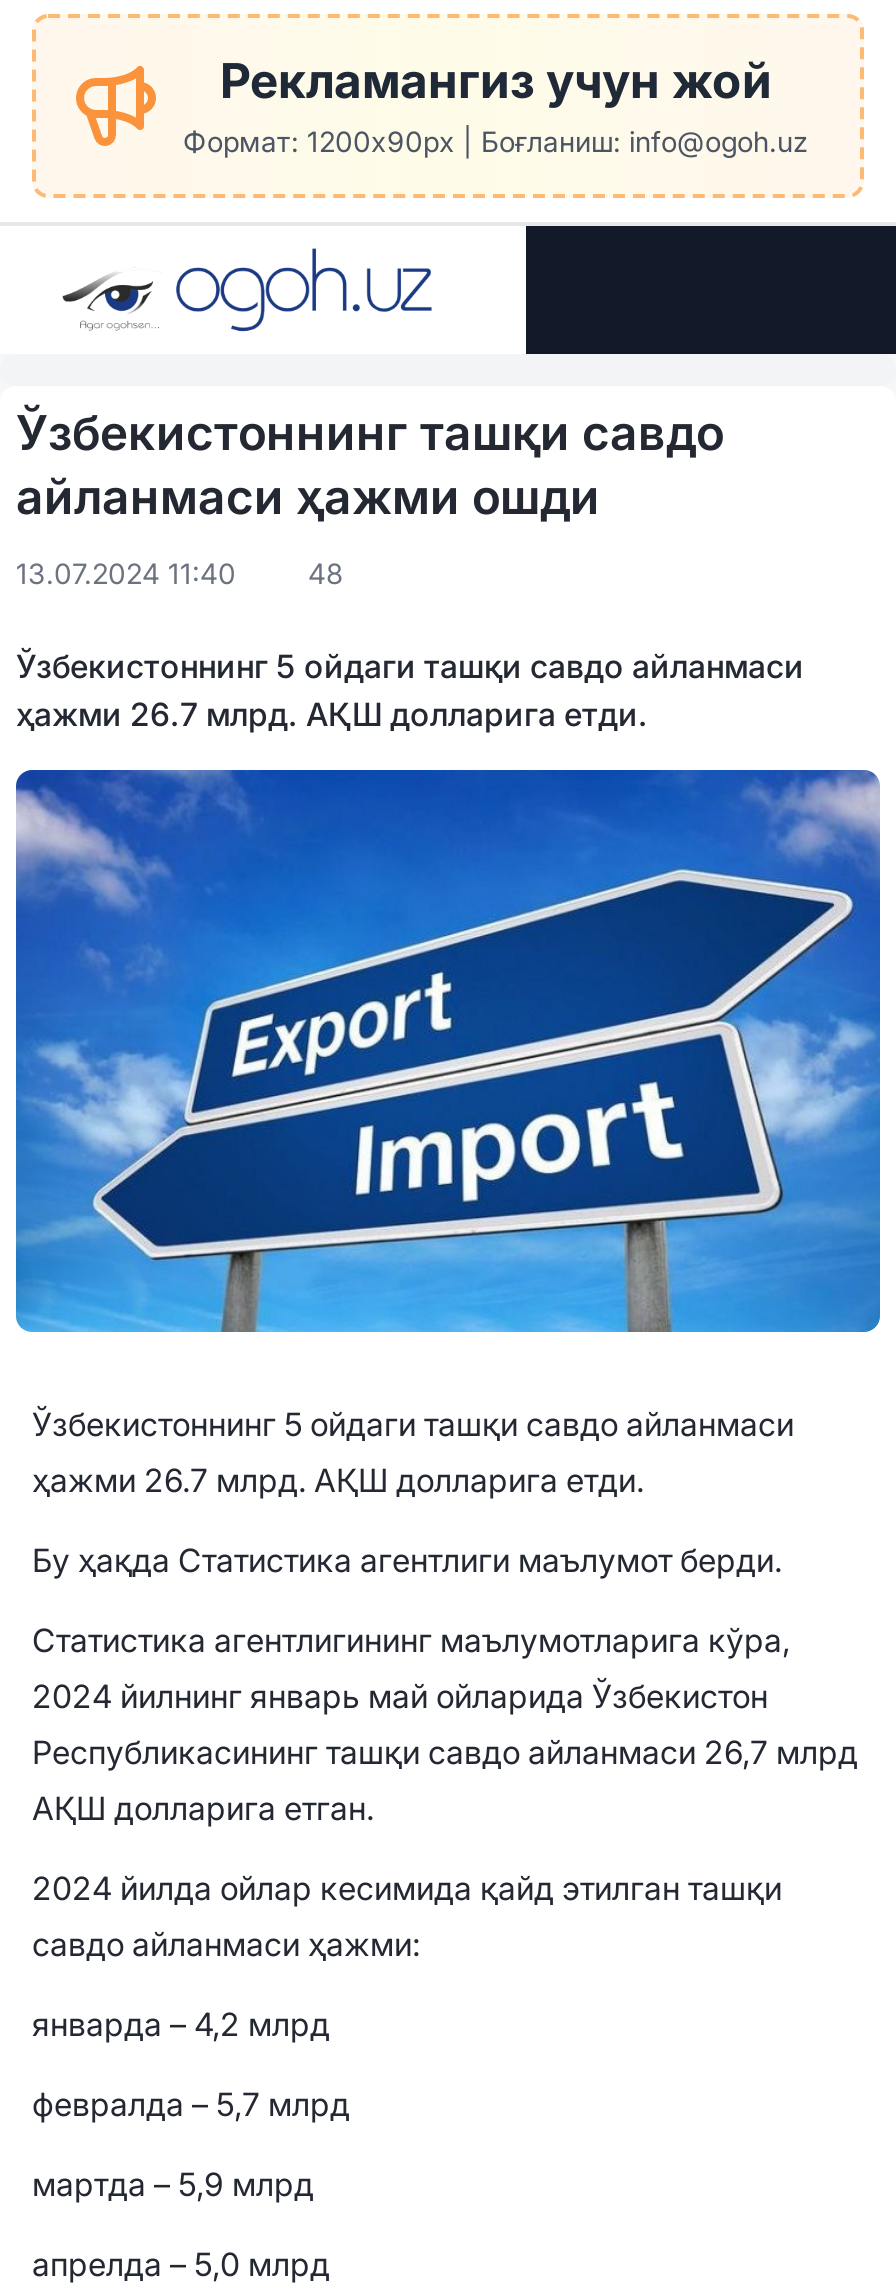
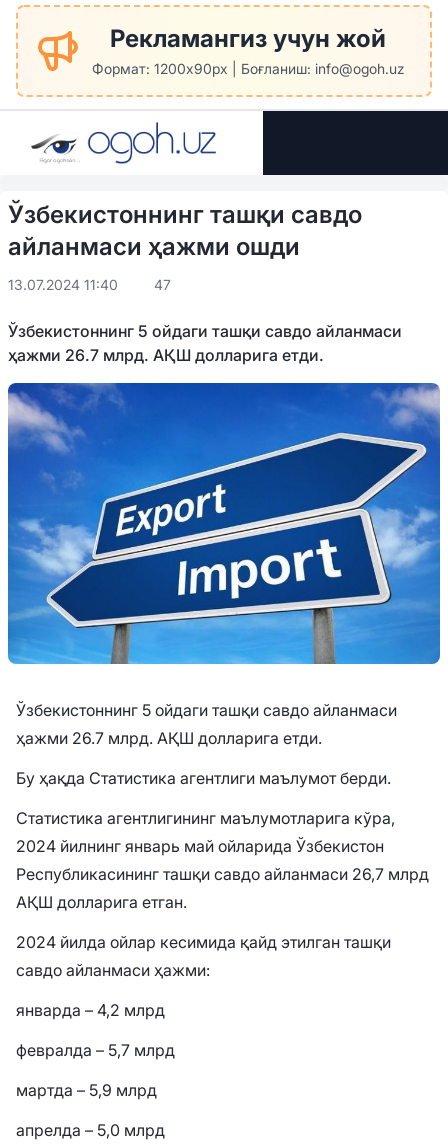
[308,556,344,590] 48 -> [154,276,171,293] 47

